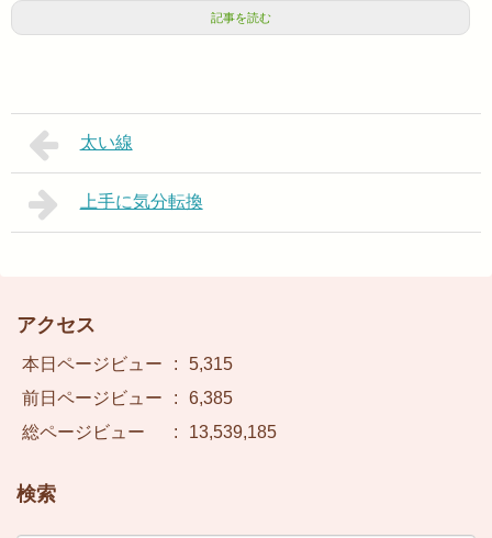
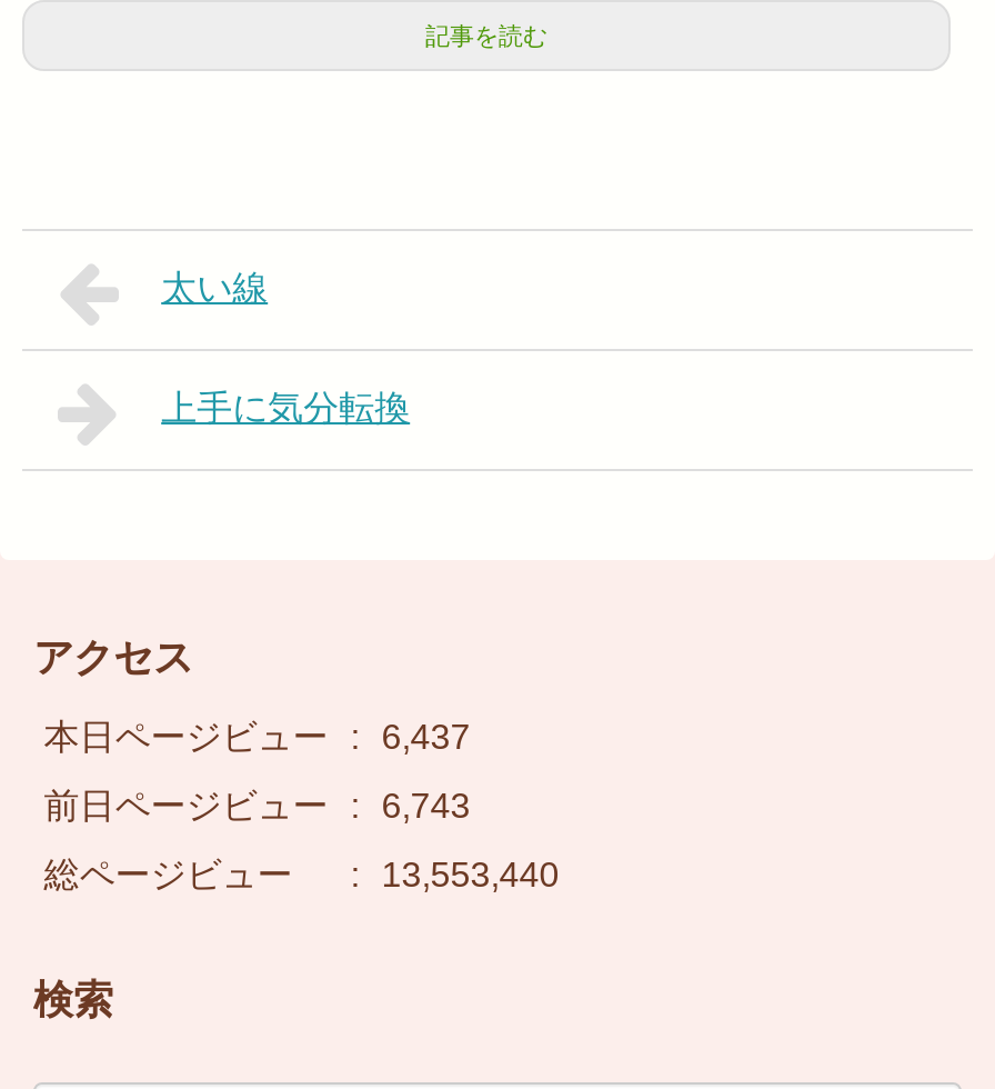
[22,355,233,373] 本日ページビュー : 5,315 -> [44,718,470,756] 本日ページビュー : 6,437
[22,389,233,407] 前日ページビュー : 6,385 -> [44,787,470,825] 前日ページビュー : 6,743
[22,423,277,441] 総ページビュー : 13,539,185 -> [44,856,559,893] 総ページビュー : 13,553,440

